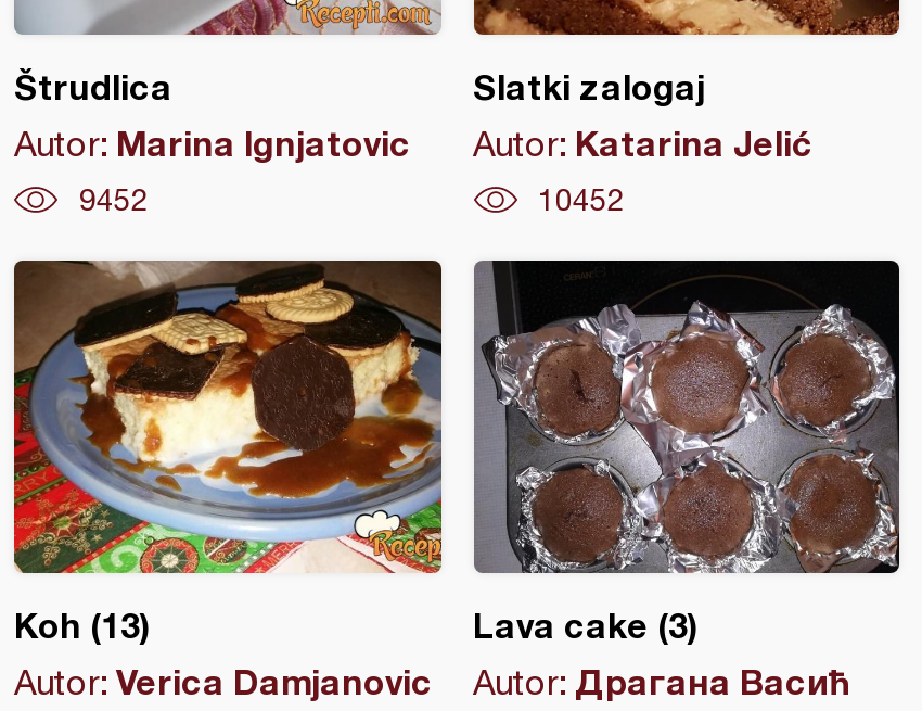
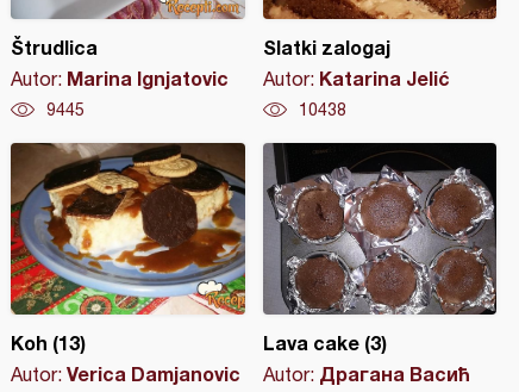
[79,182,149,217] 9452 -> [46,100,85,119] 9445
[538,182,625,217] 10452 -> [298,100,346,119] 10438

